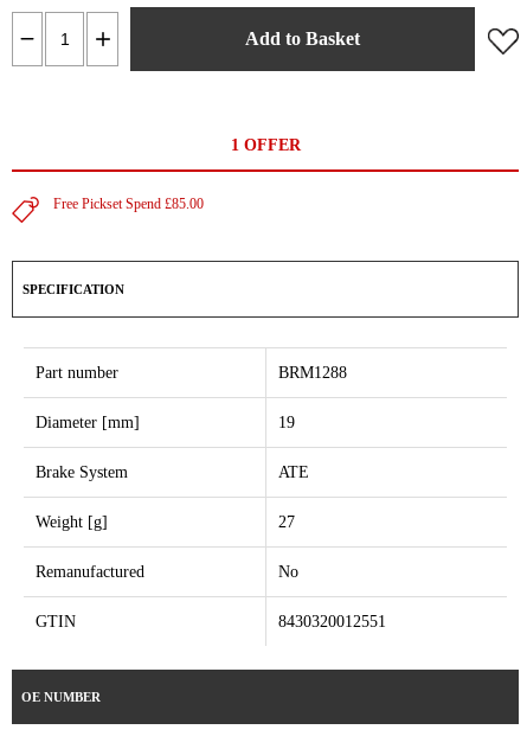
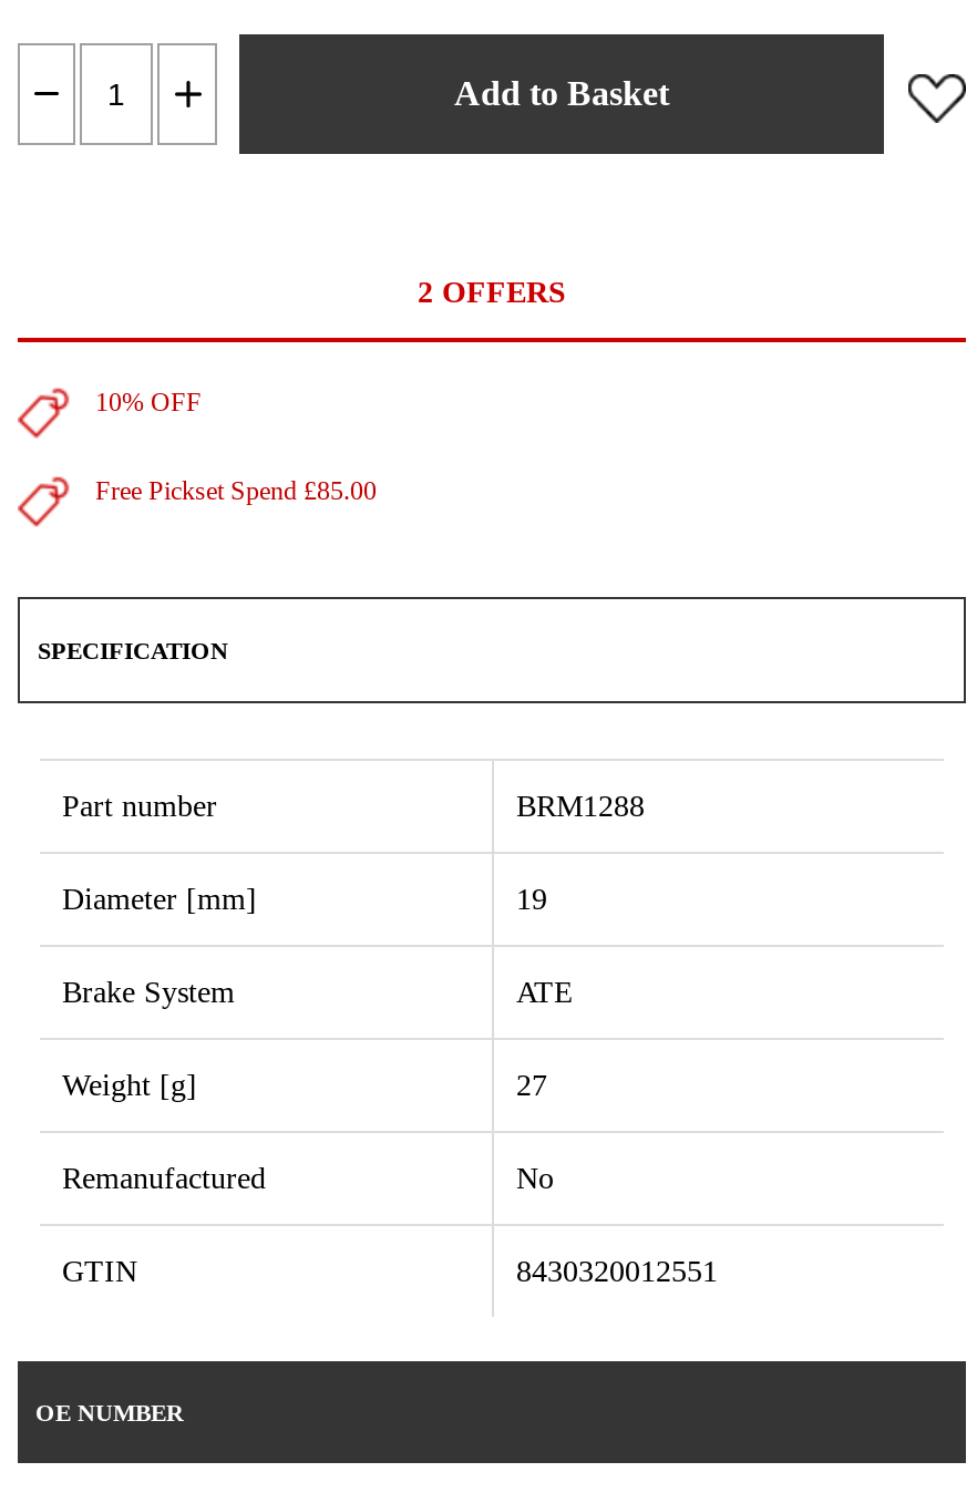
[230,136,300,154] 1 OFFER -> [95,276,566,418] 2 OFFERS | 10% OFF

